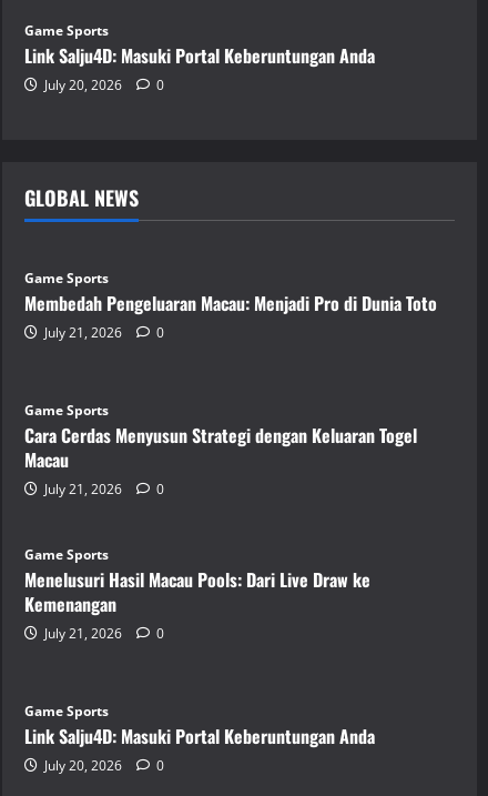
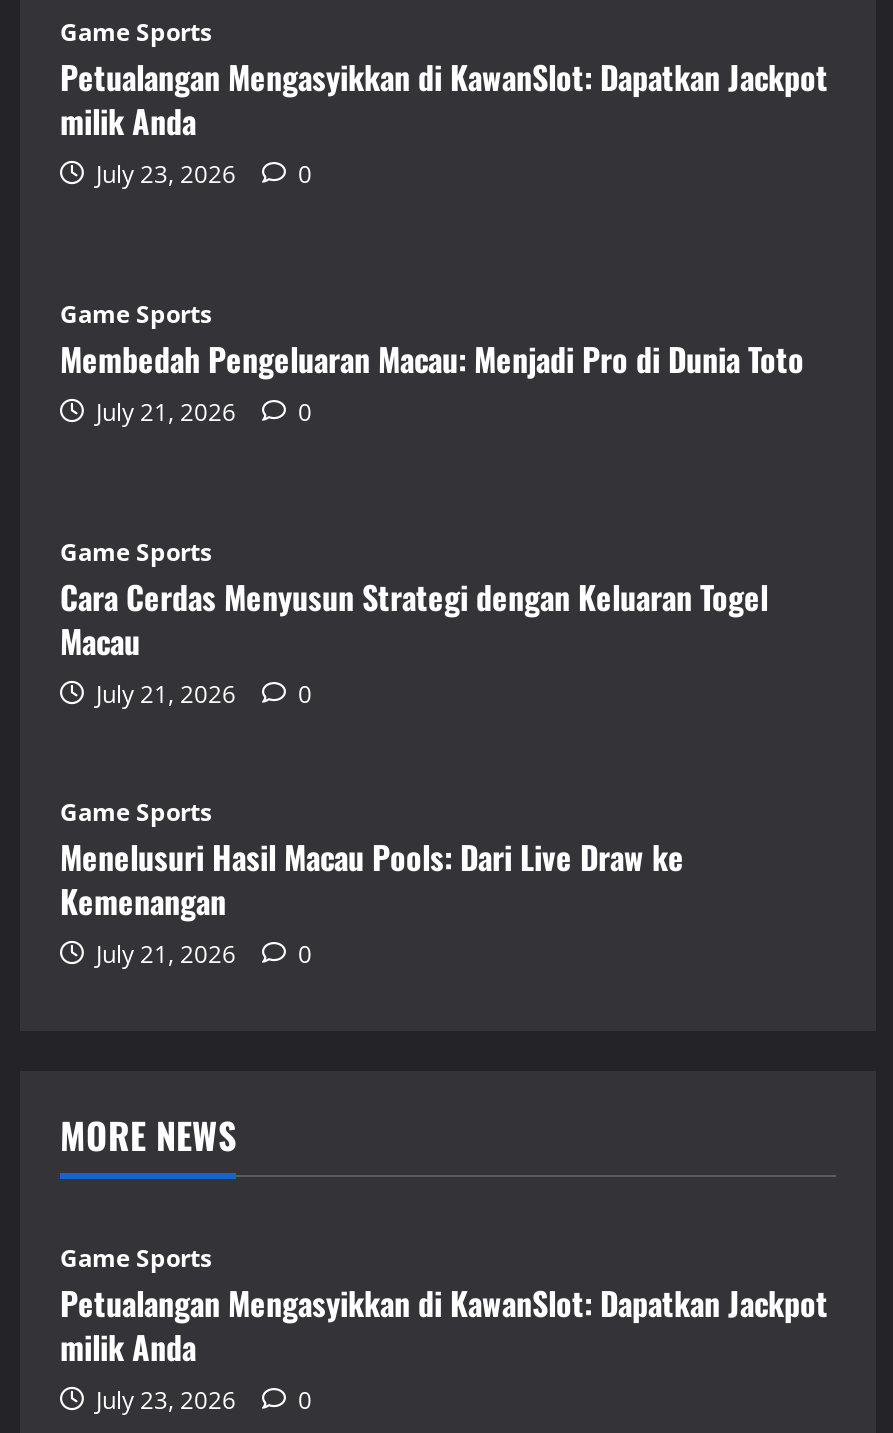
[24,42,375,94] Link Salju4D: Masuki Portal Keberuntungan Anda | July 20, 2026 -> [60,53,828,191] Petualangan Mengasyikkan di KawanSlot: Dapatkan Jackpot | milik Anda | July 23, 2026
[24,183,139,212] GLOBAL NEWS -> none
moved [24,269,437,643] -> [60,297,804,971]: Game Sports | Membedah Pengeluaran Macau: Menjadi Pro di Dunia Toto | July 21, 2026 | ... | July 21, 2026 | 0
none -> [60,1109,236,1161] MORE NEWS
[24,723,375,775] Link Salju4D: Masuki Portal Keberuntungan Anda | July 20, 2026 -> [60,1279,828,1417] Petualangan Mengasyikkan di KawanSlot: Dapatkan Jackpot | milik Anda | July 23, 2026

